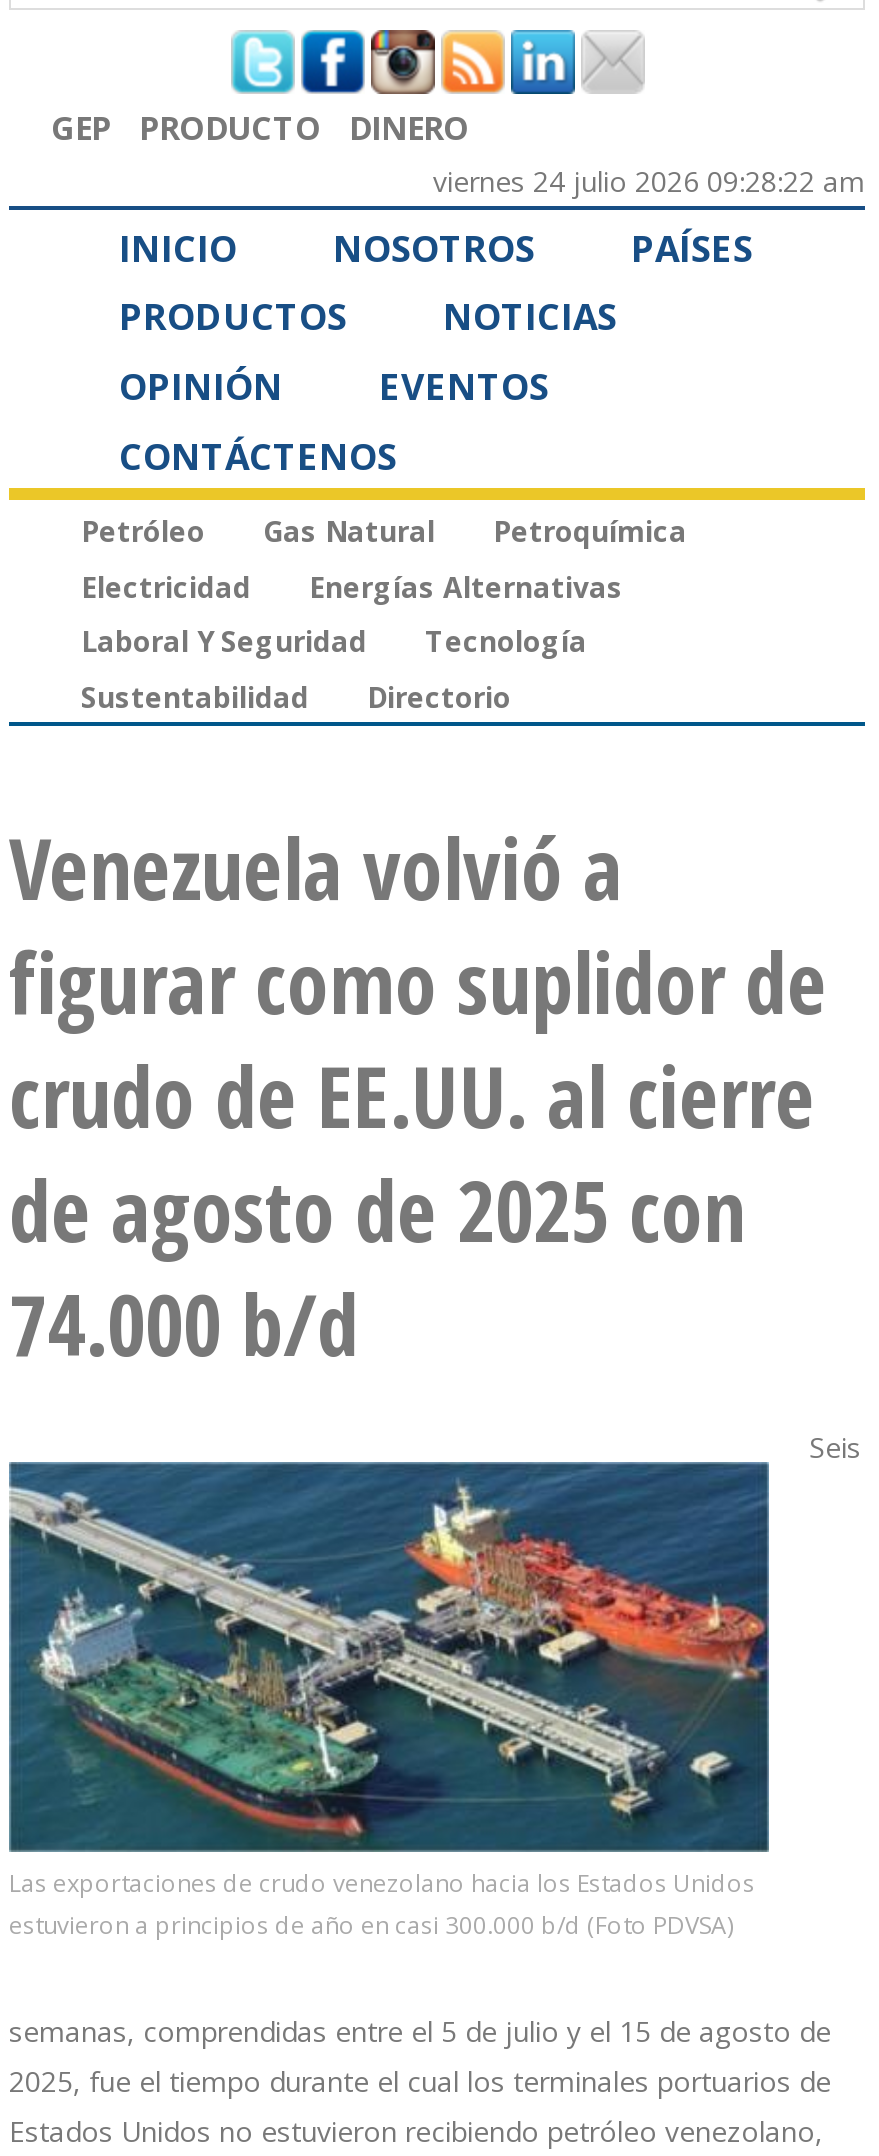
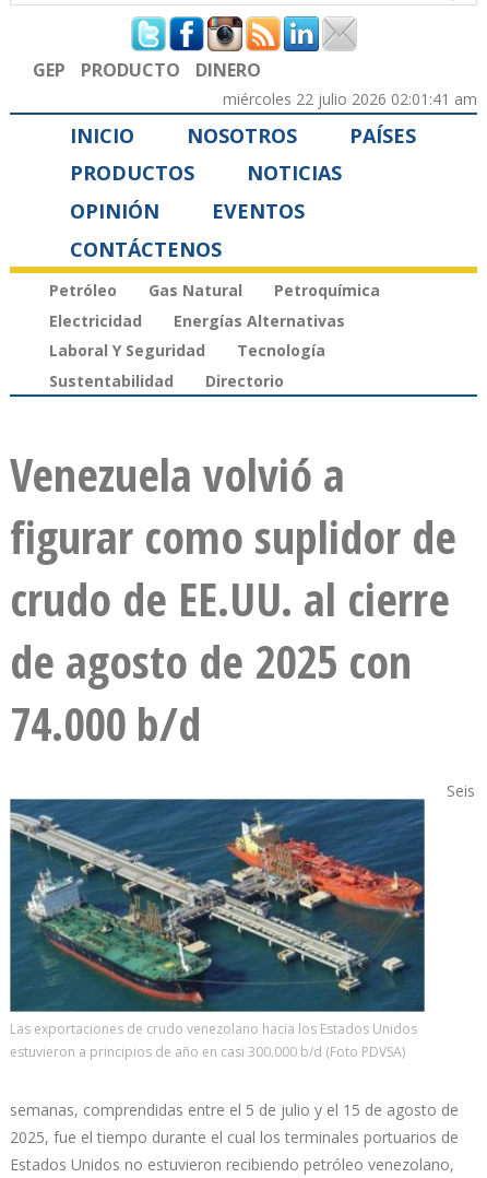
[433,162,865,200] viernes 24 julio 2026 09:28:22 am -> [223,88,477,109] miércoles 22 julio 2026 02:01:41 am

